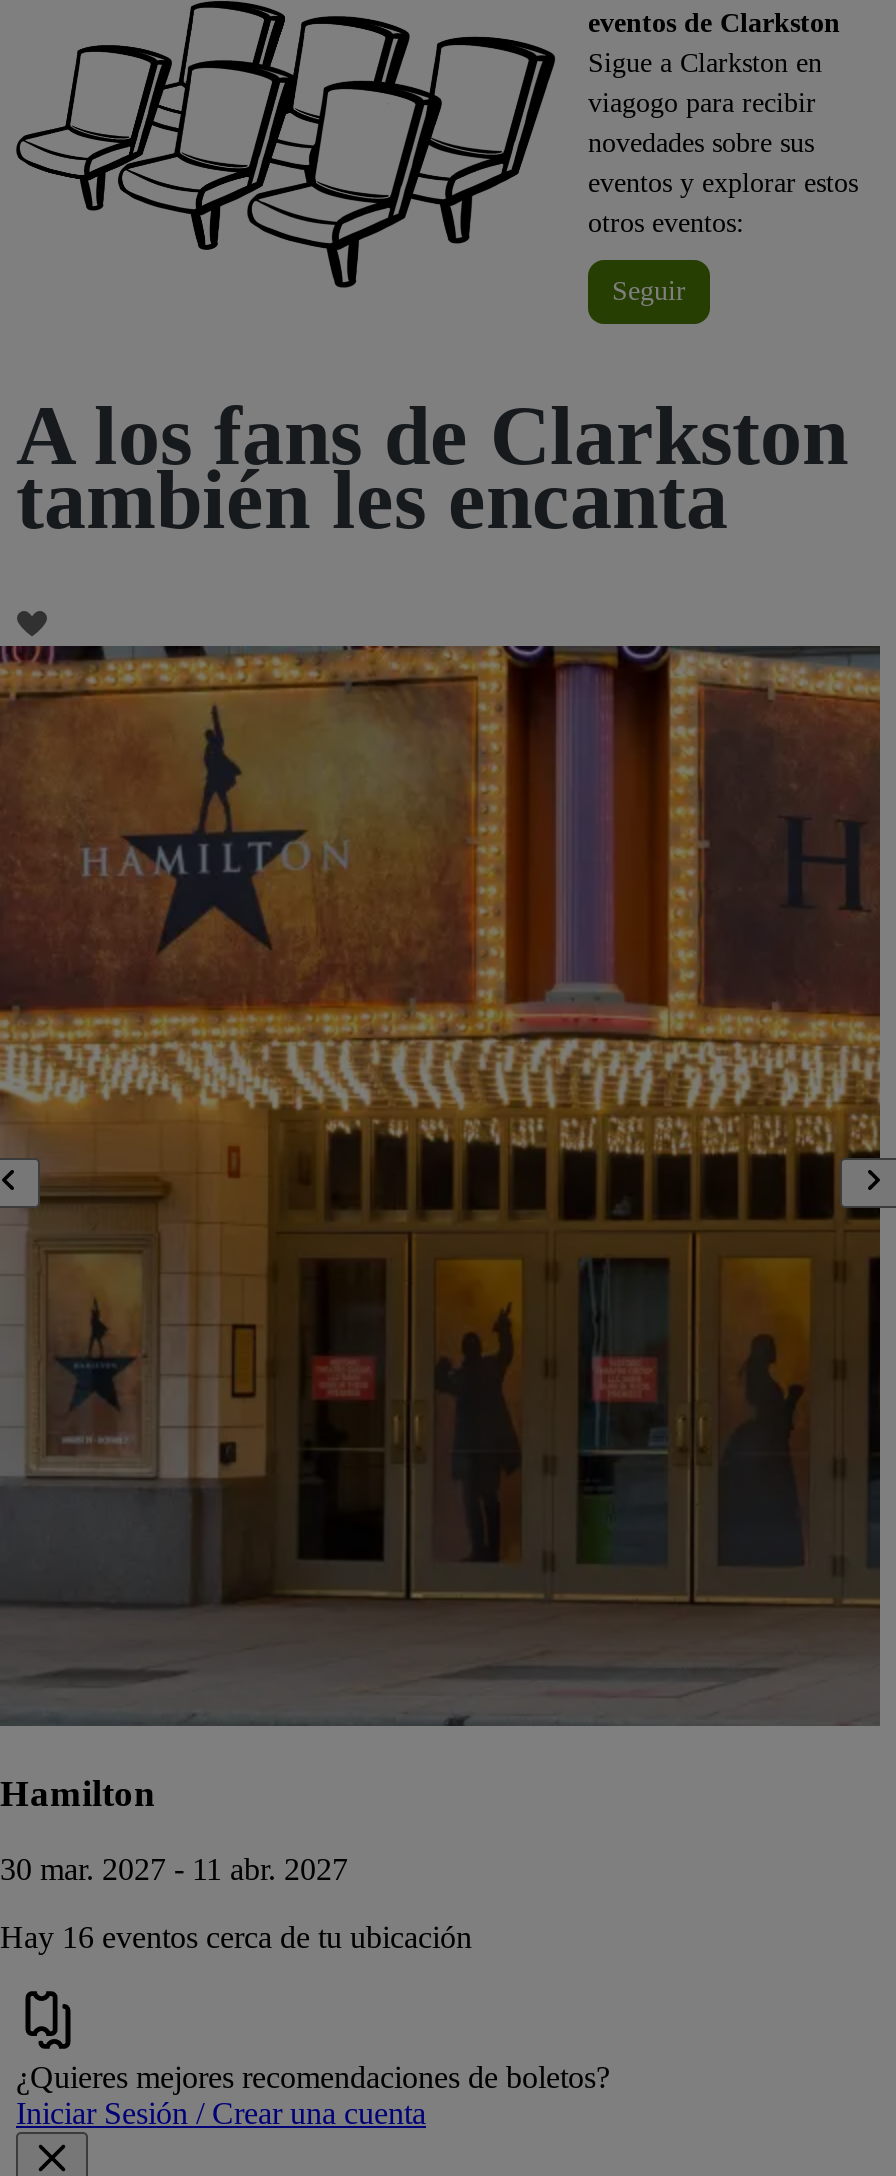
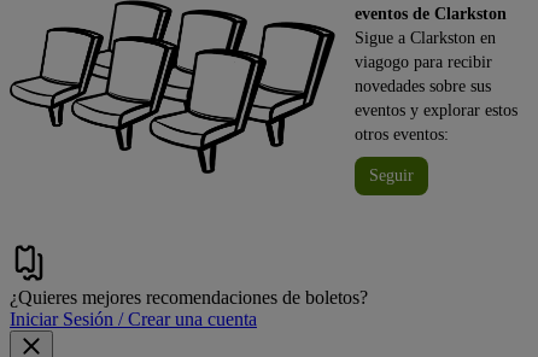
[16,390,848,546] A los fans de Clarkston | también les encanta -> none
[0,610,890,1955] [image] | Hamilton | 30 mar. 2027 - 11 abr. 2027 | Hay 16 eventos cerca de tu ubicación -> none

